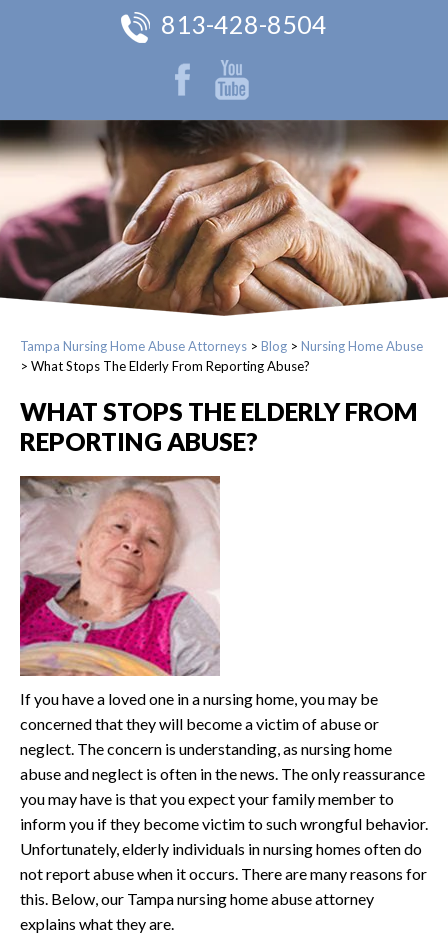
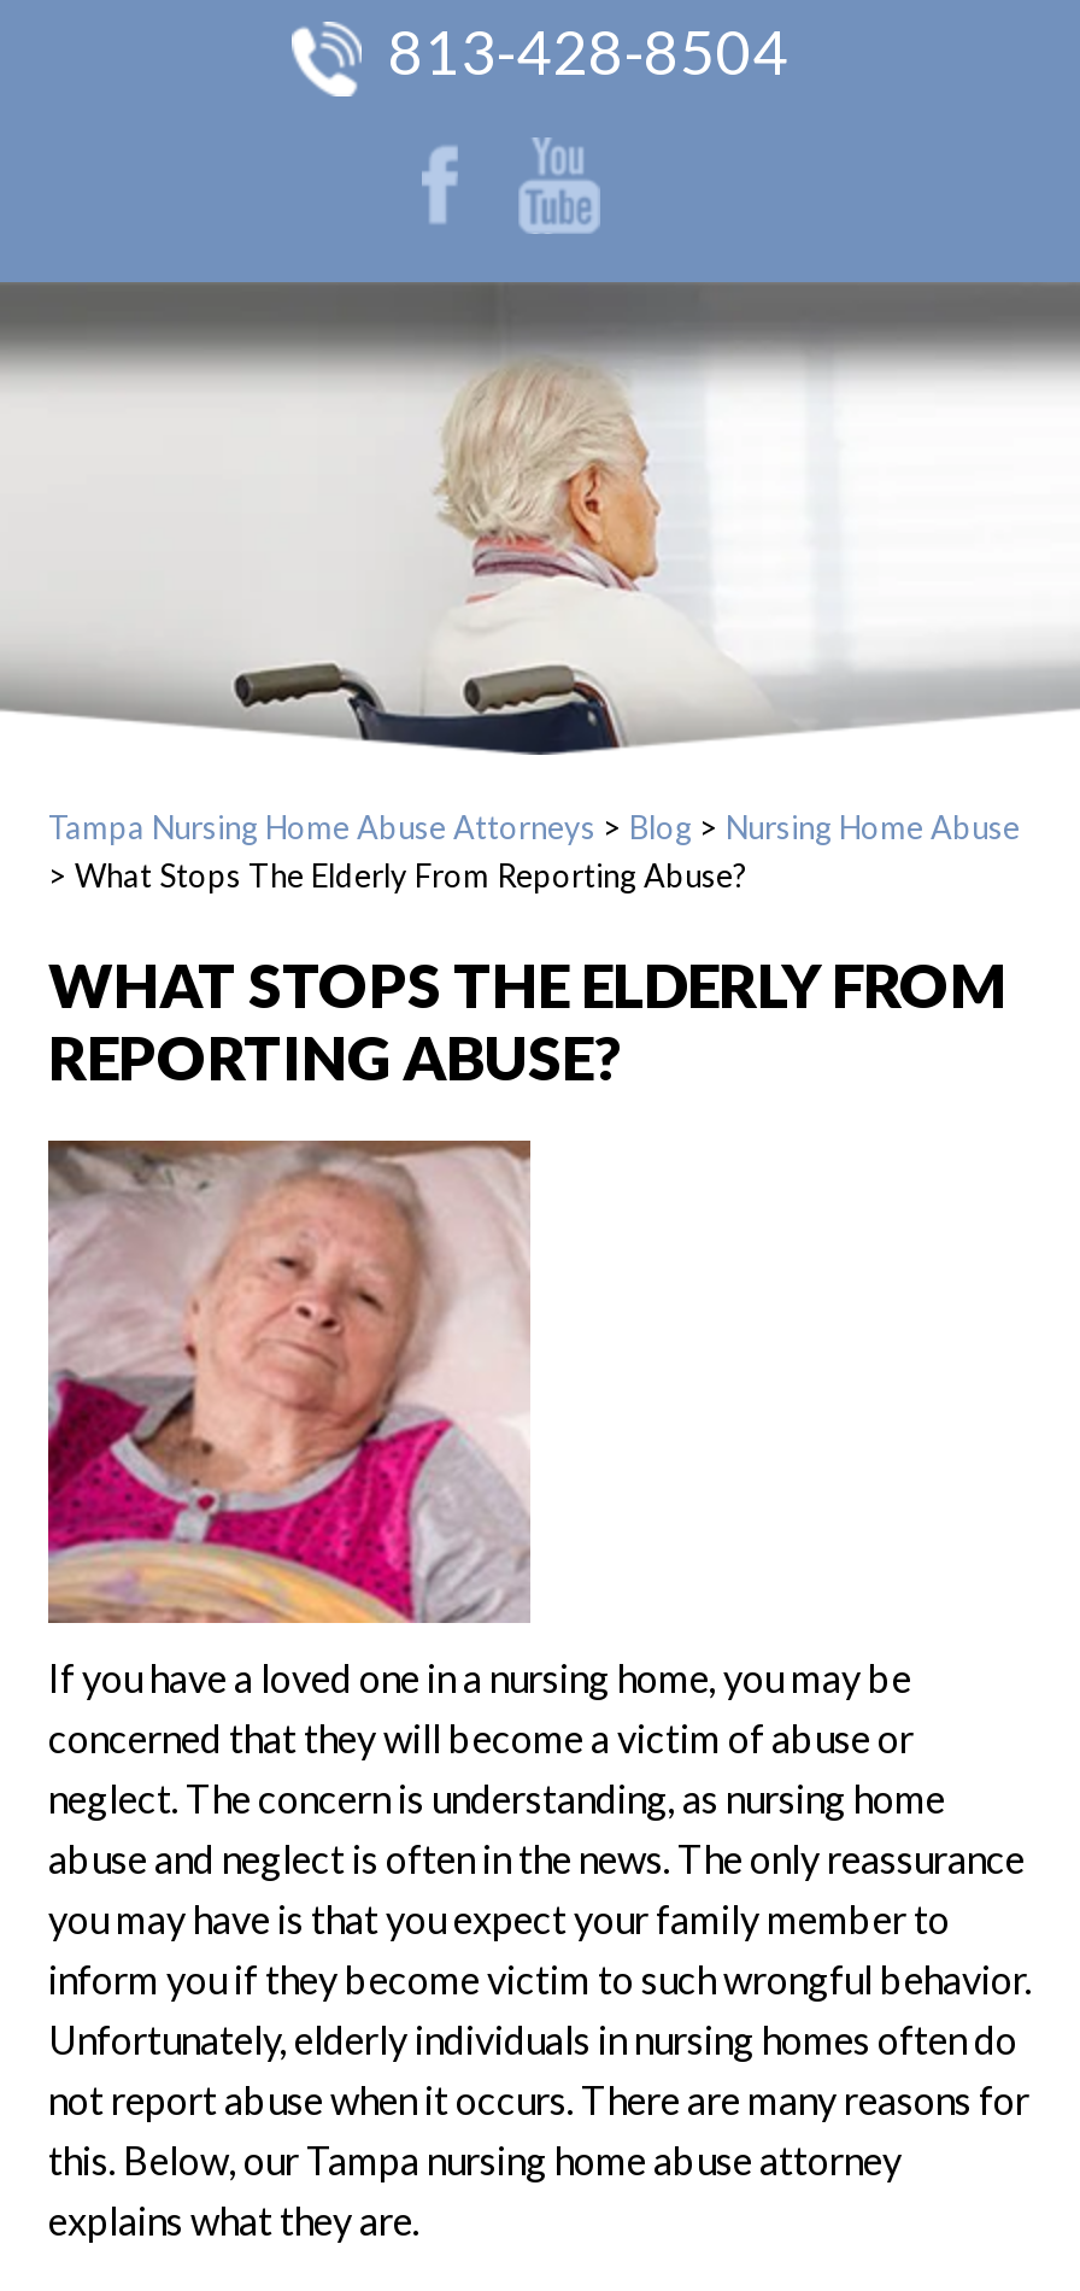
[3,120,445,316] [image] -> [7,285,1073,755] [image]

